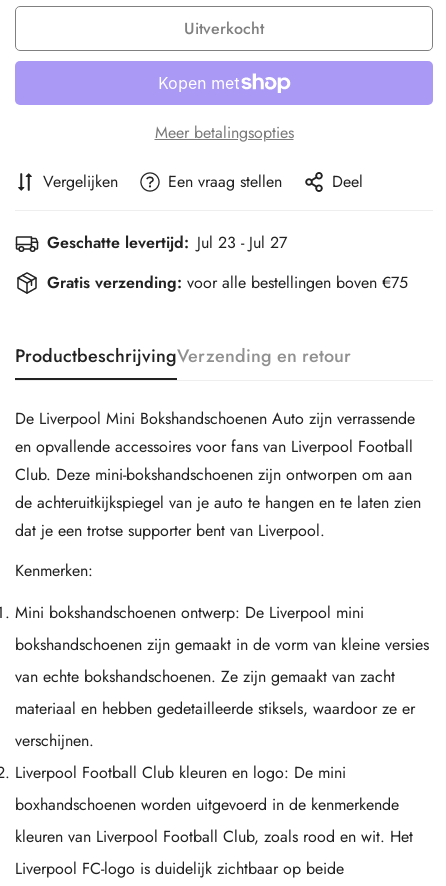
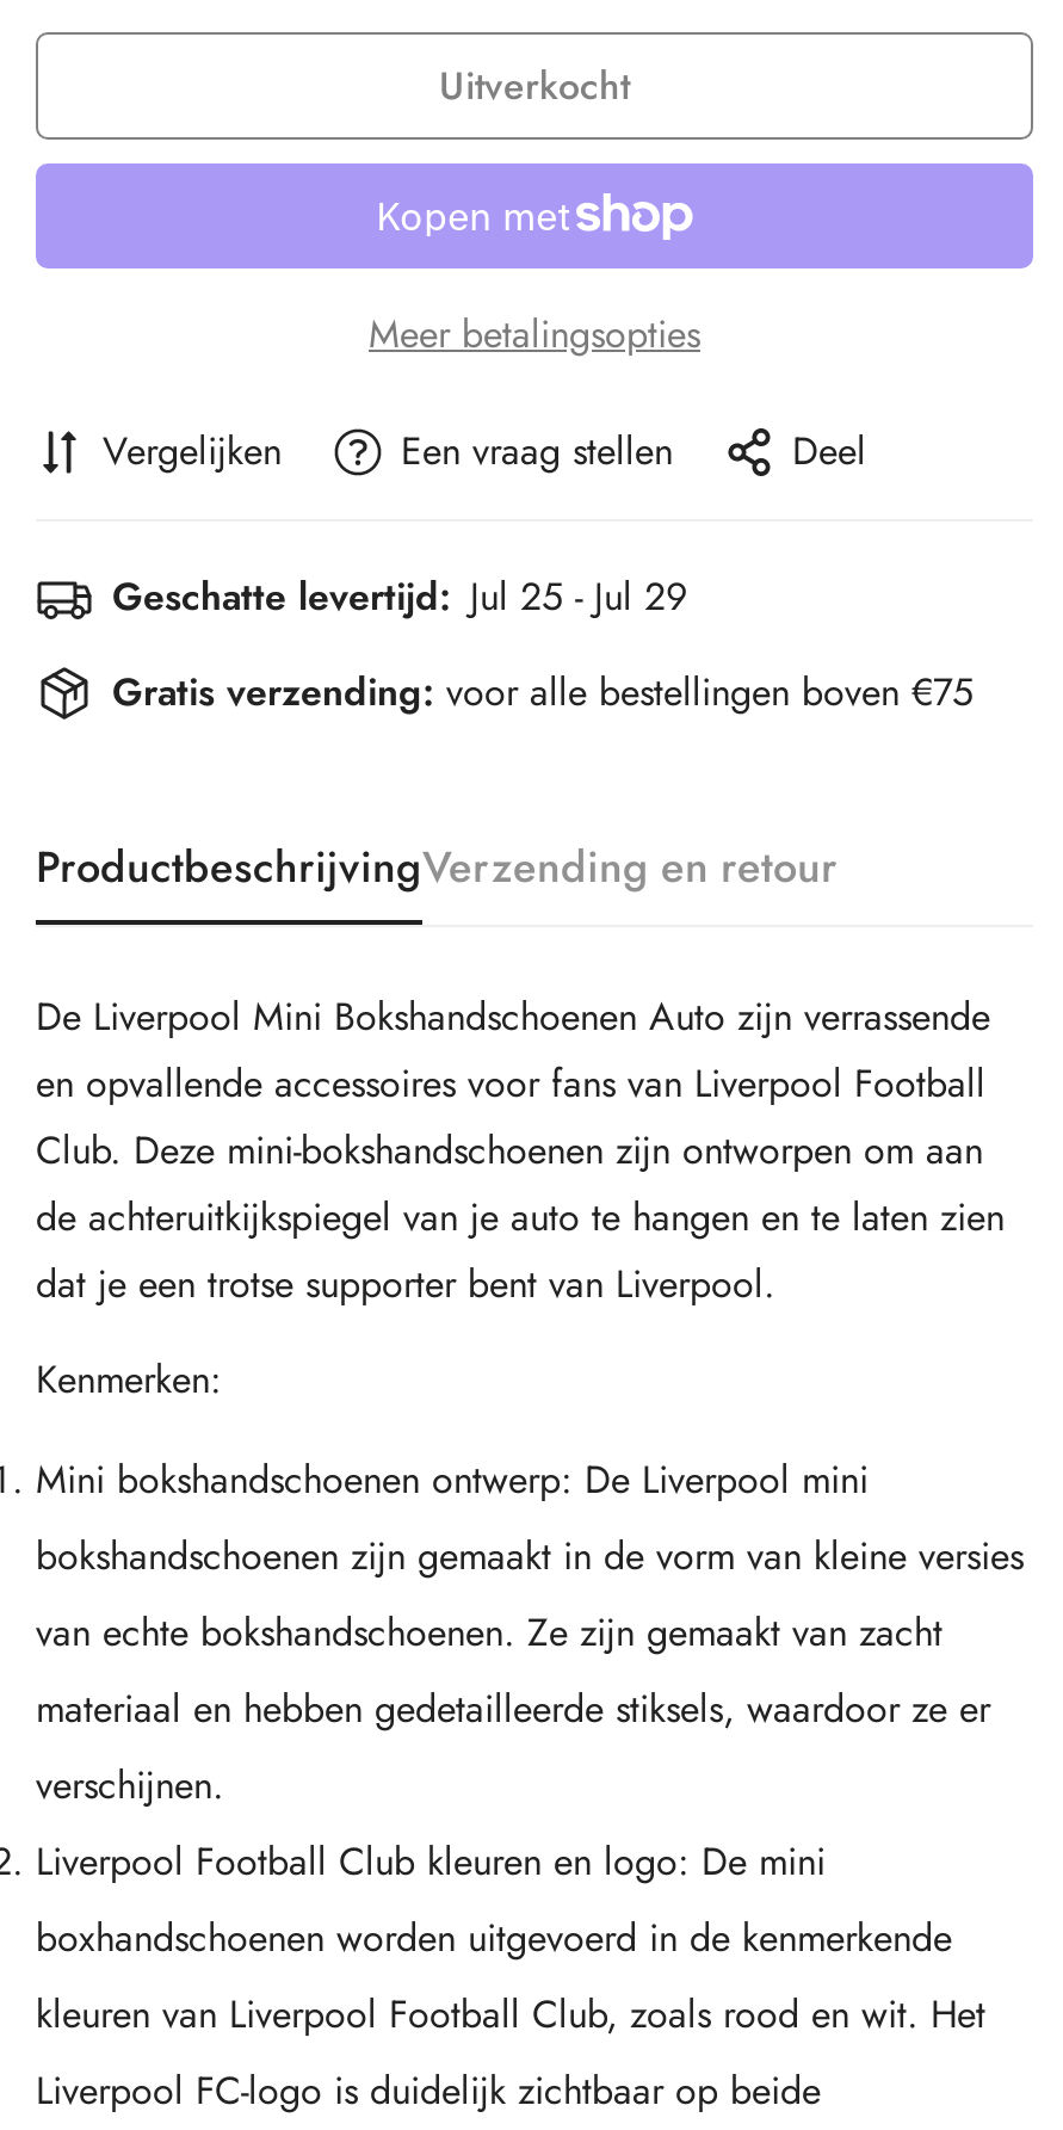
[47,231,287,254] Geschatte levertijd: Jul 23 - Jul 27 -> [112,569,687,624] Geschatte levertijd: Jul 25 - Jul 29

